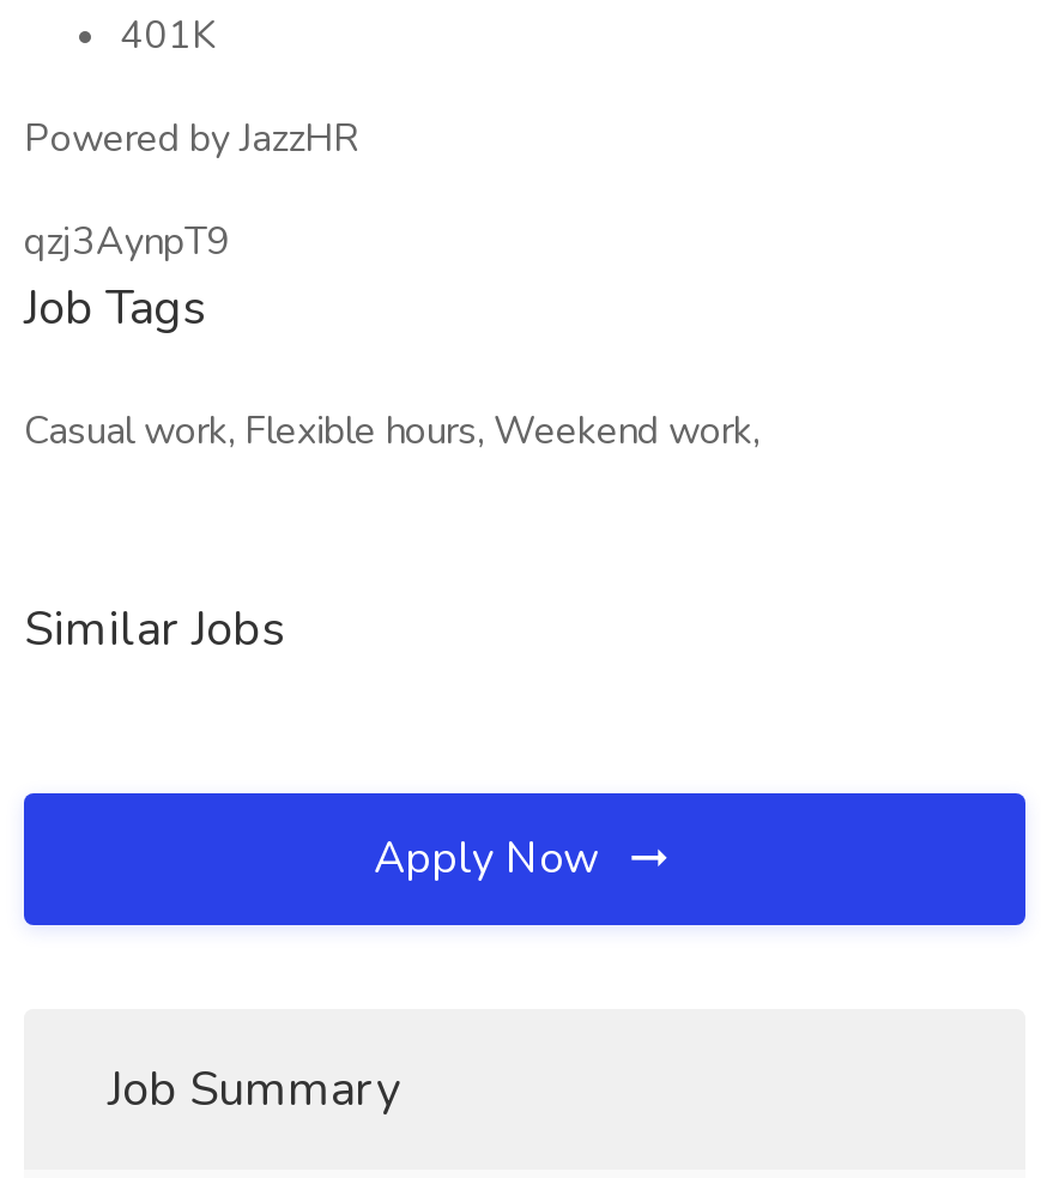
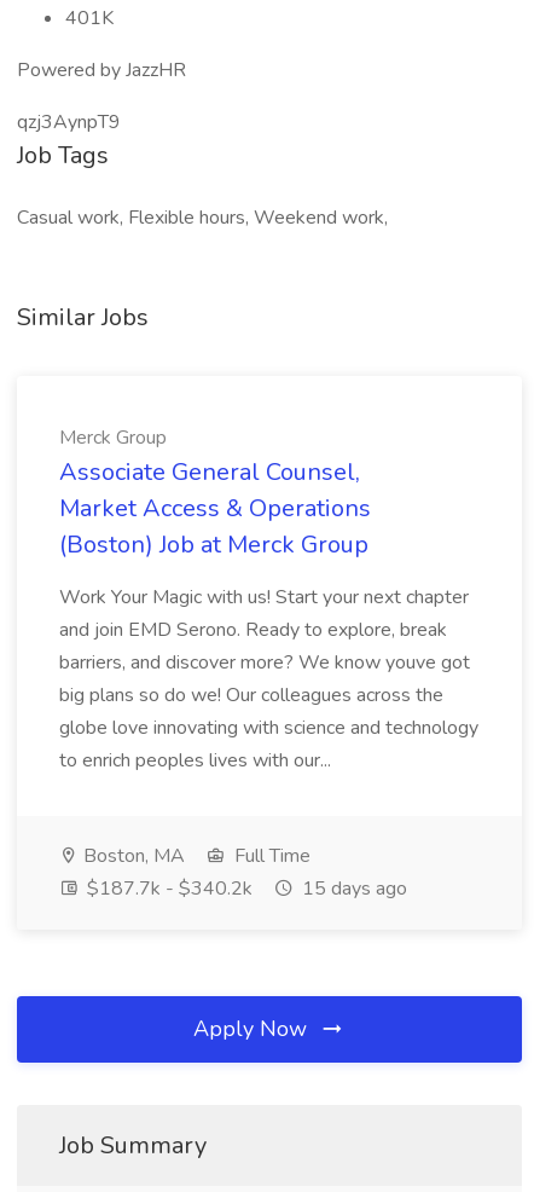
none -> [59,424,478,774] Merck Group | Associate General Counsel, | Market Access & Operations | (Boston) Job at Merck Group | Work Your Magic with us! Start your next chapter | and join EMD Serono. Ready to explore, break | barriers, and discover more? We know youve got | big plans so do we! Our colleagues across the | globe love innovating with science and technology | to enrich peoples lives with our...
none -> [79,843,407,902] Boston, MA | Full Time | $187.7k - $340.2k | 15 days ago

